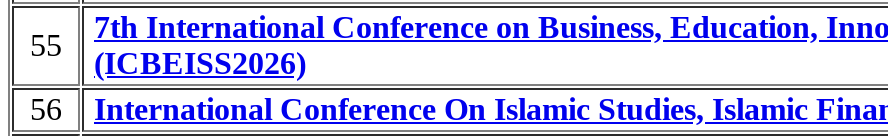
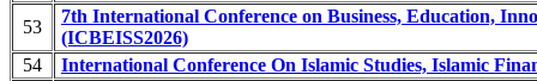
[30,28,62,62] 55 -> [23,17,42,37] 53
[30,92,62,126] 56 -> [23,55,42,75] 54

